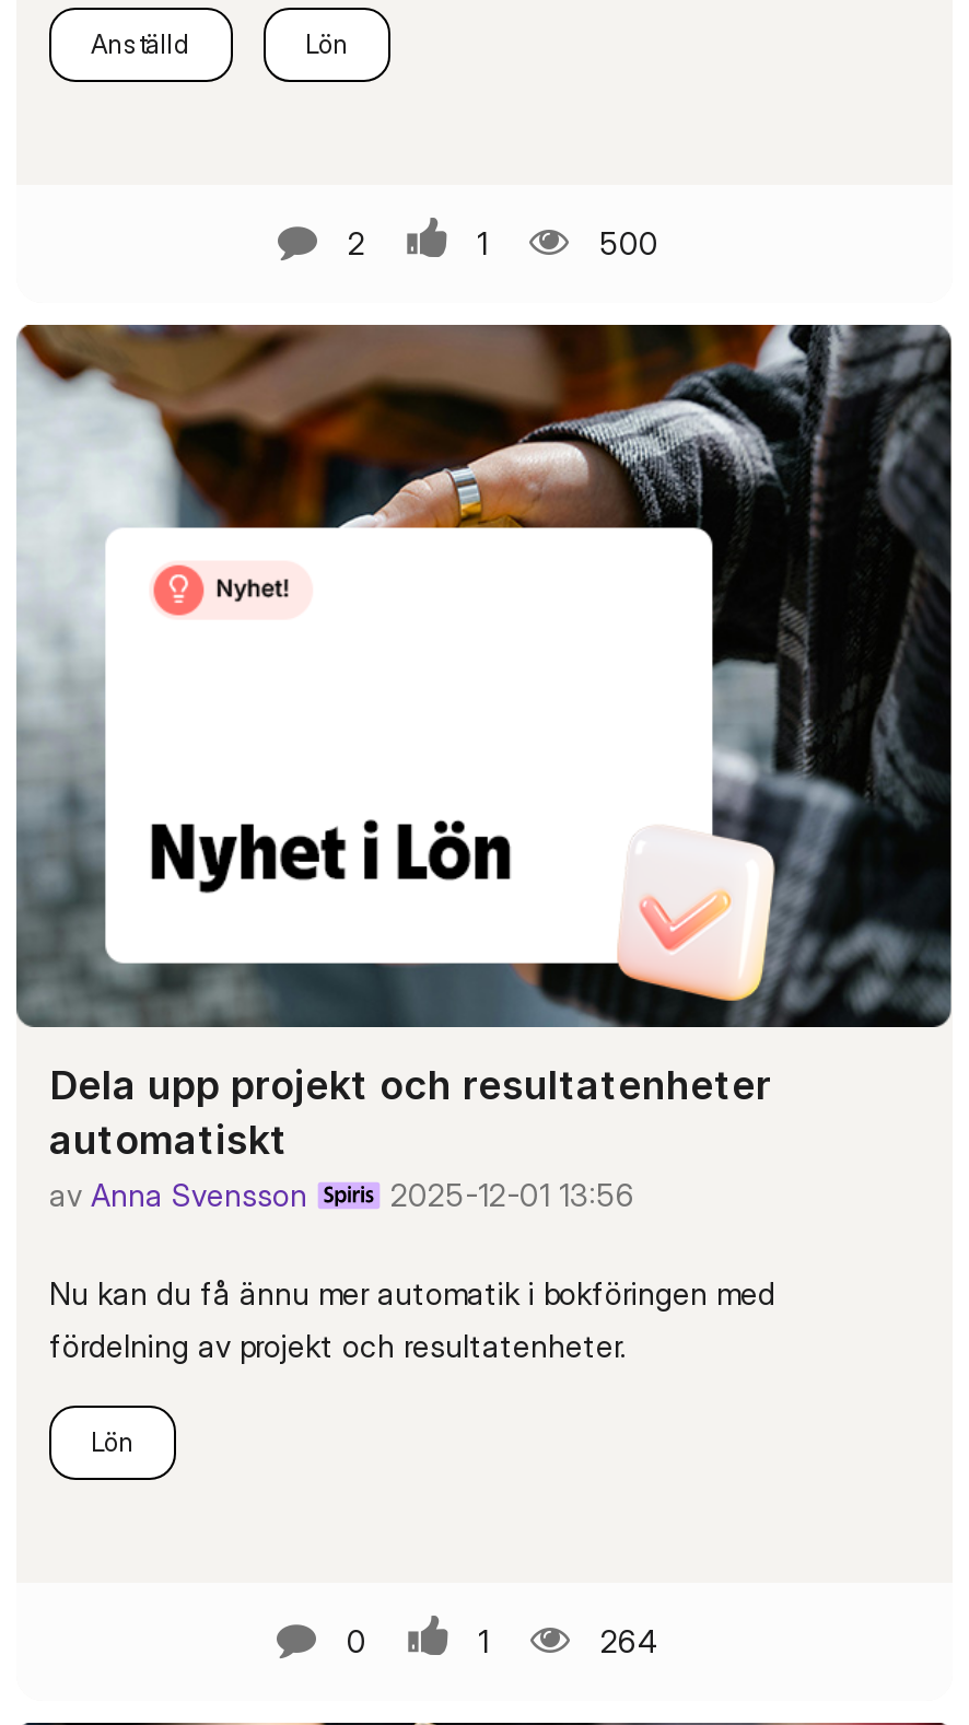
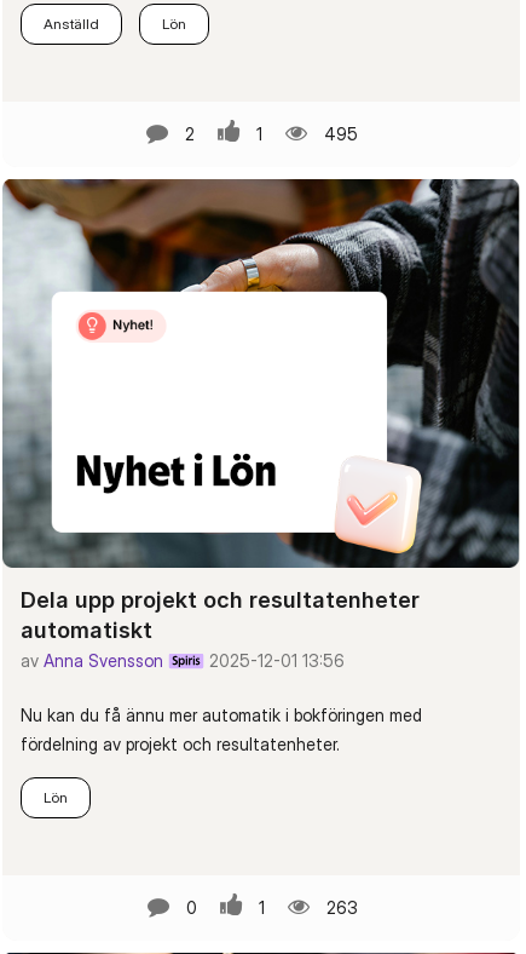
[599,224,658,261] 500 -> [324,123,358,144] 495
[600,1622,659,1659] 264 -> [326,897,357,918] 263

